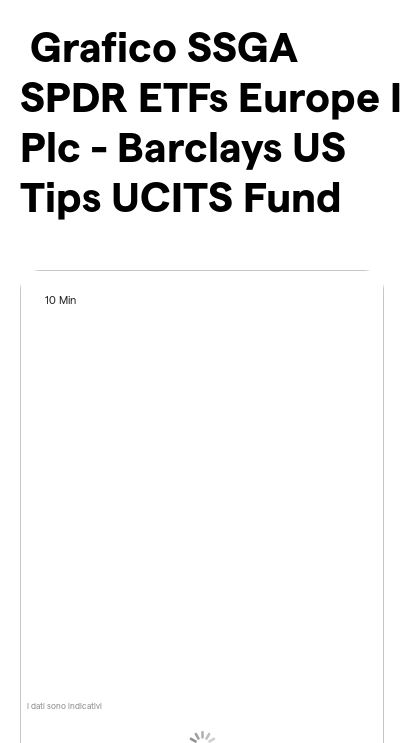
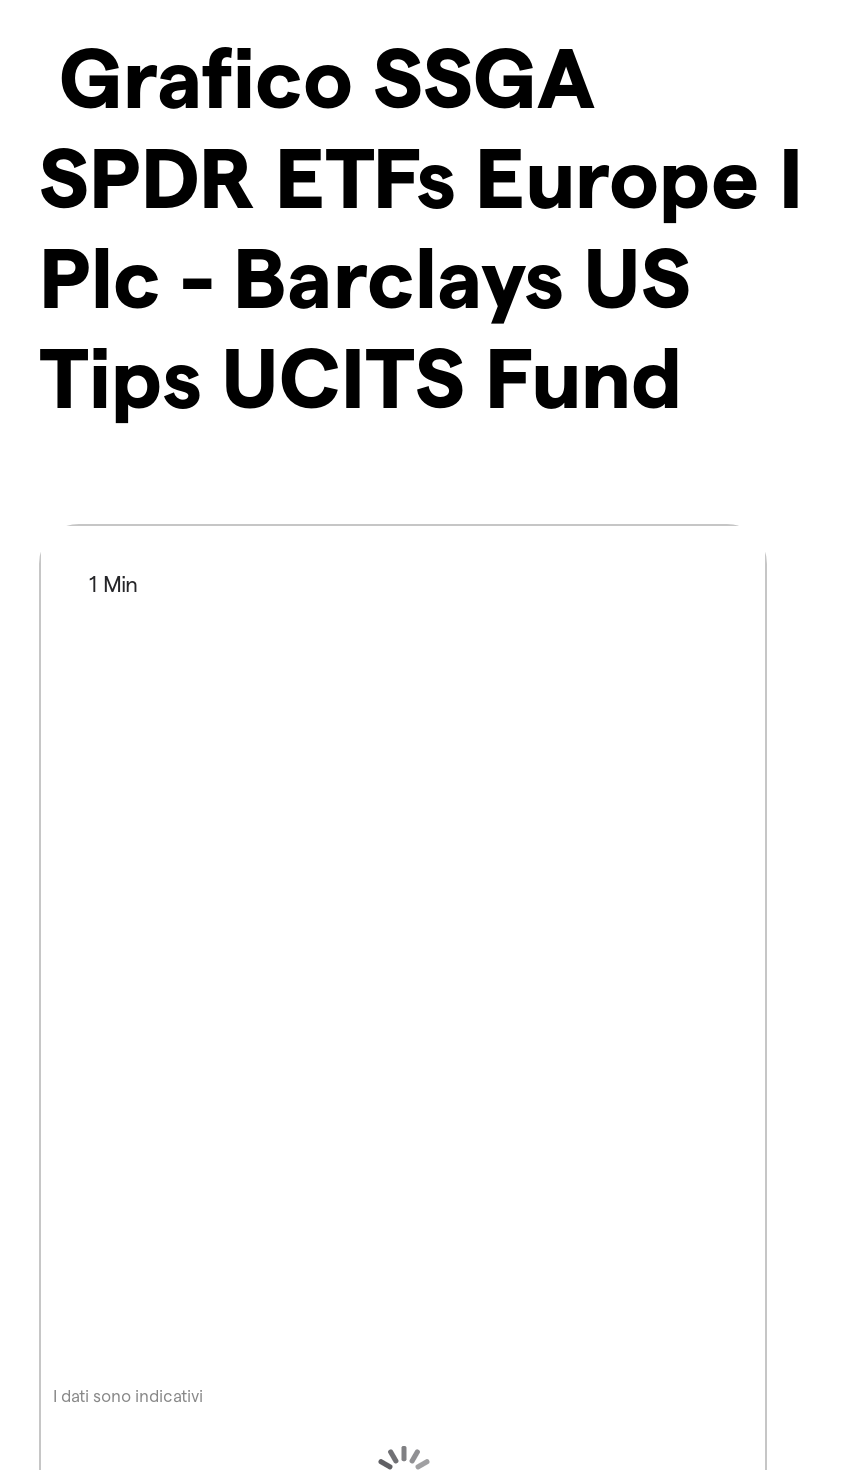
[45,293,76,306] 10 Min -> [89,571,137,597] 1 Min

